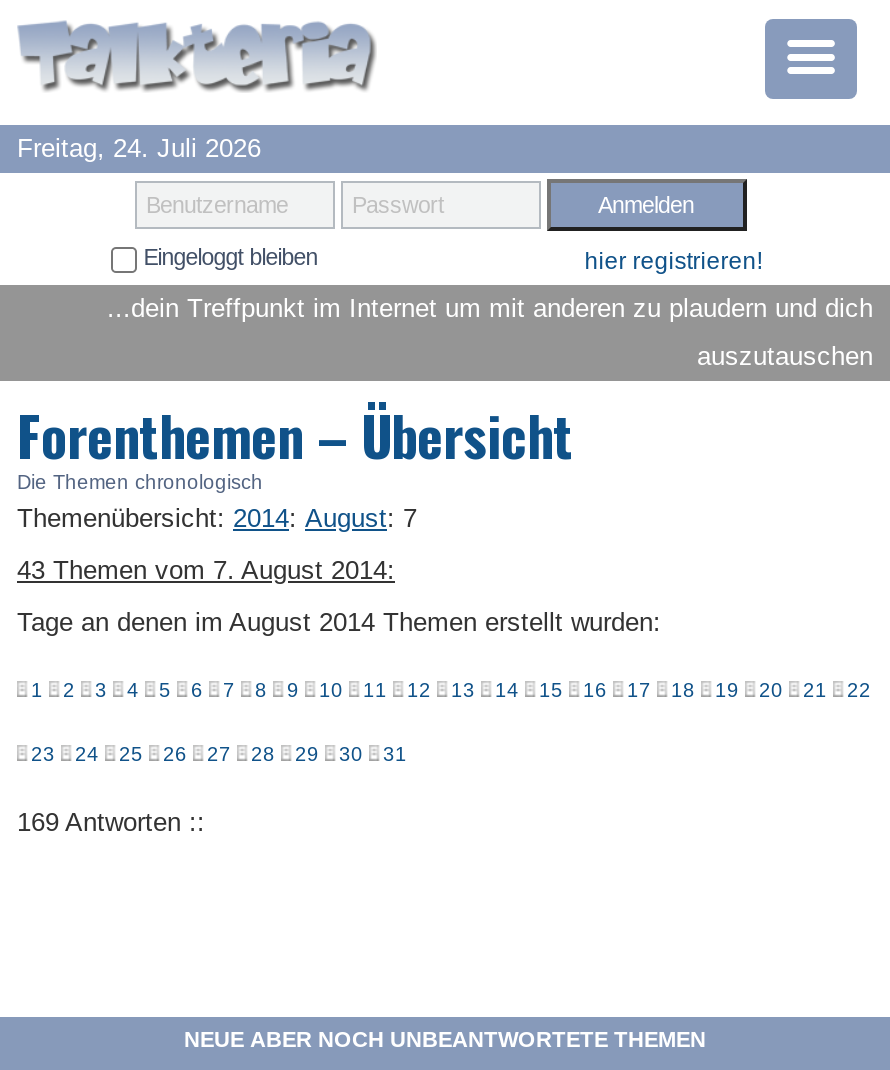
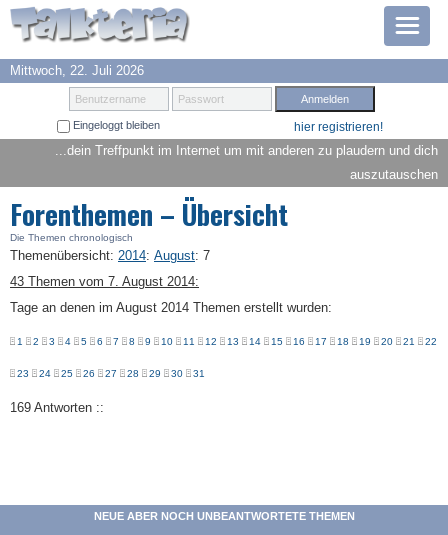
[17,133,261,163] Freitag, 24. Juli 2026 -> [10,63,144,78] Mittwoch, 22. Juli 2026

